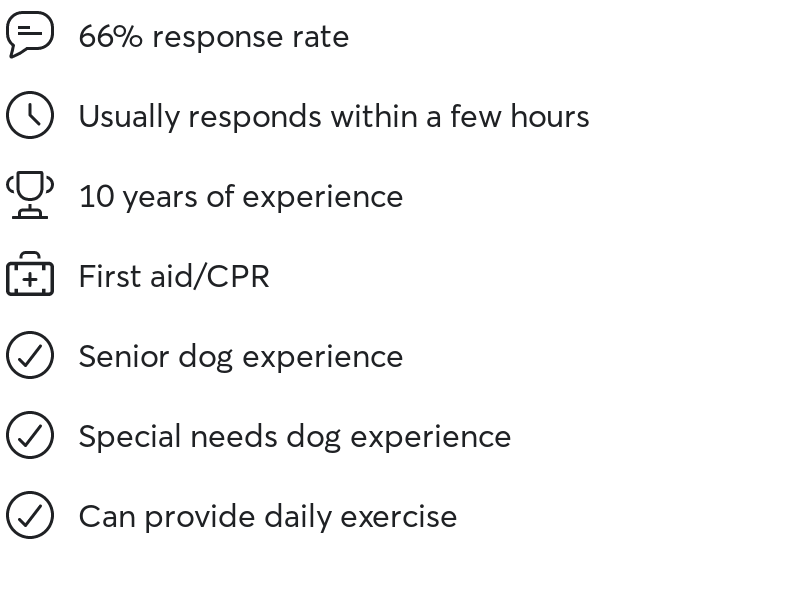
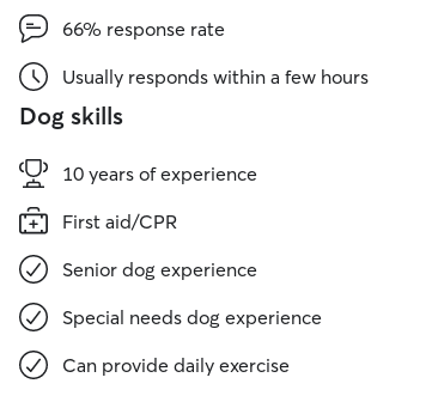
none -> [19,101,123,130] Dog skills

